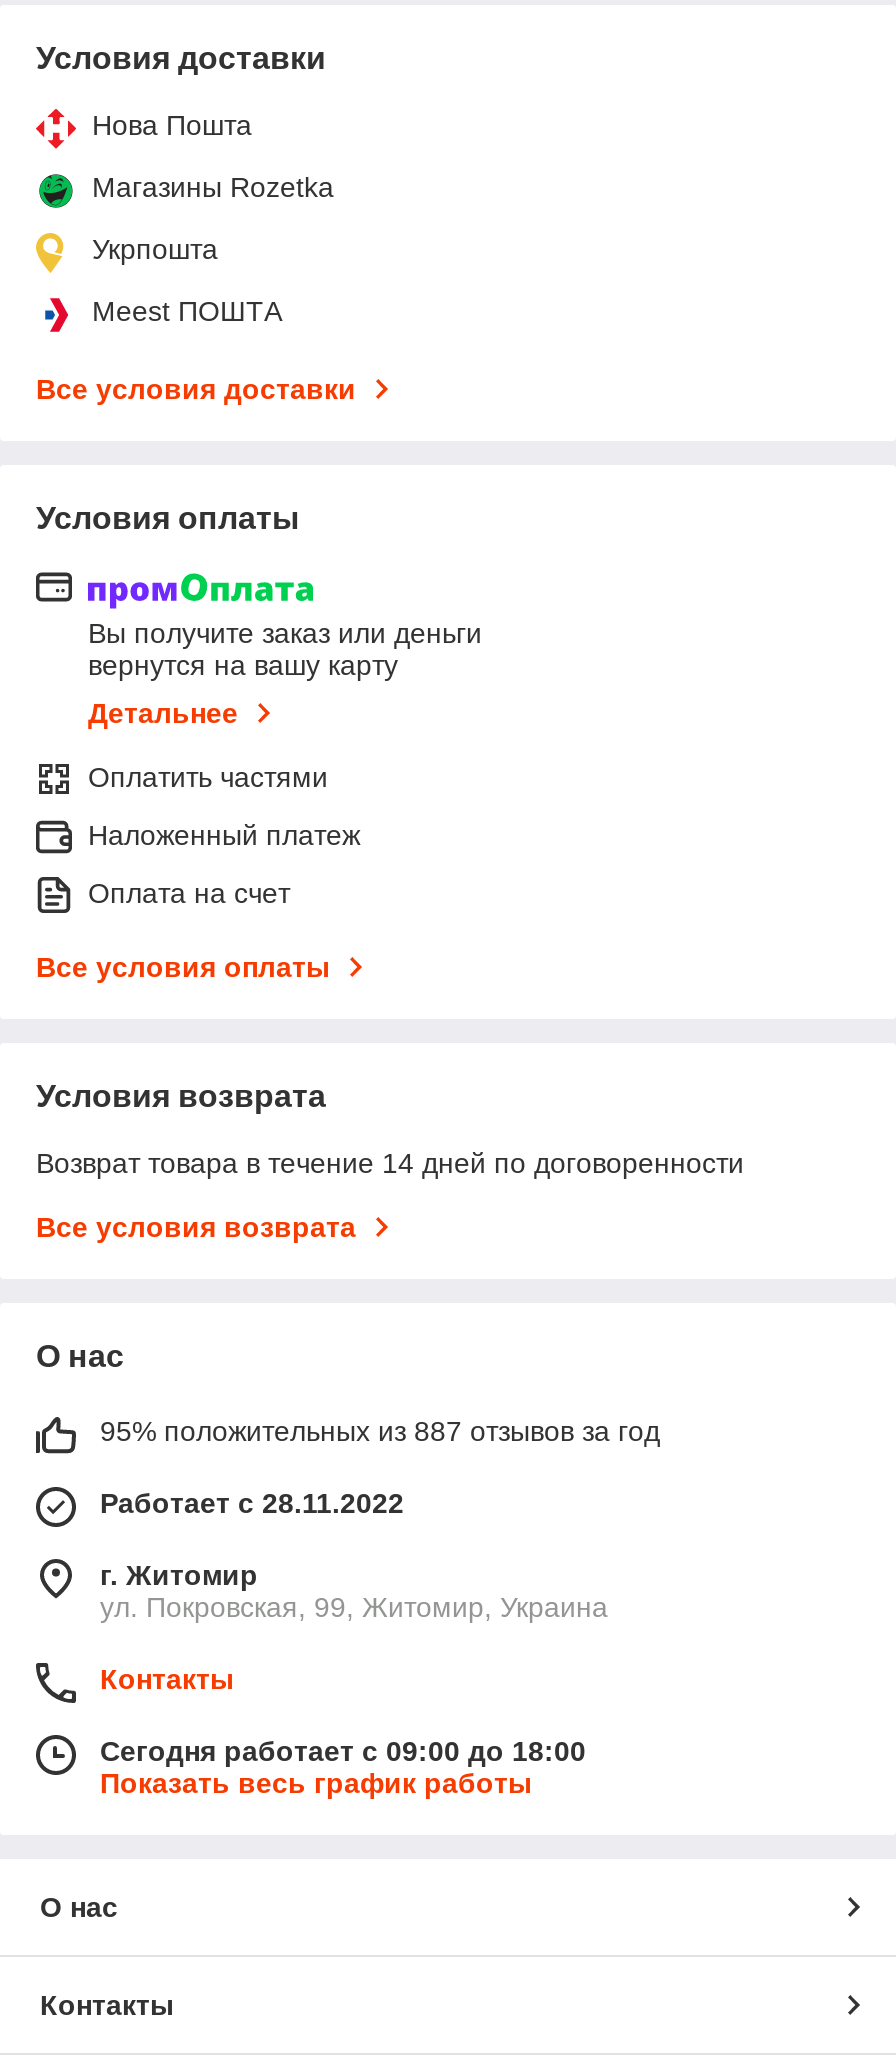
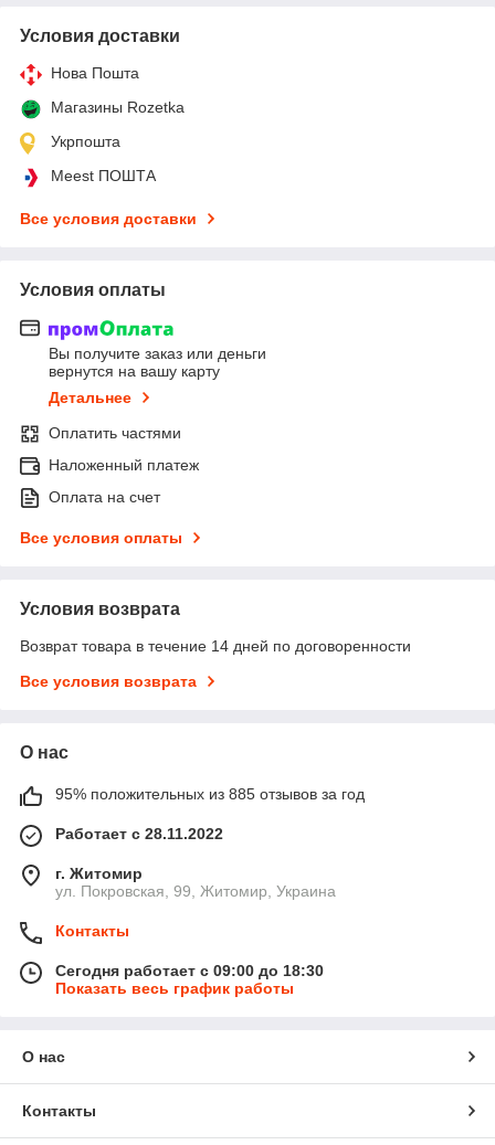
[100,1415,660,1447] 95% положительных из 887 отзывов за год -> [55,785,365,803] 95% положительных из 885 отзывов за год
[100,1735,586,1767] Сегодня работает с 09:00 до 18:00 -> [55,962,324,980] Сегодня работает с 09:00 до 18:30

